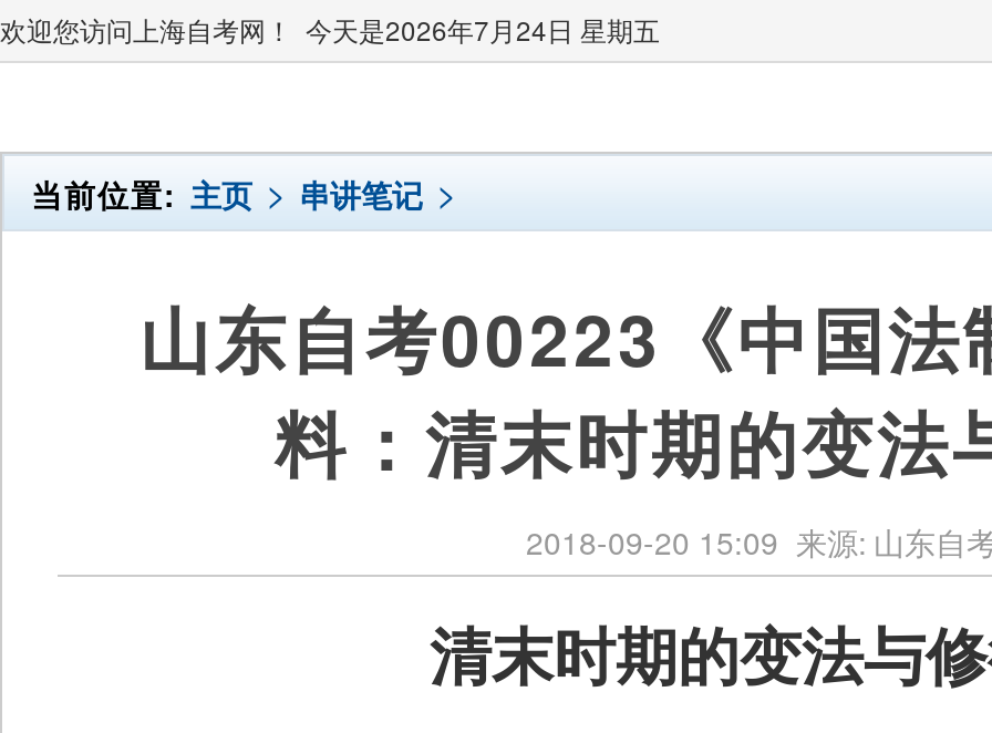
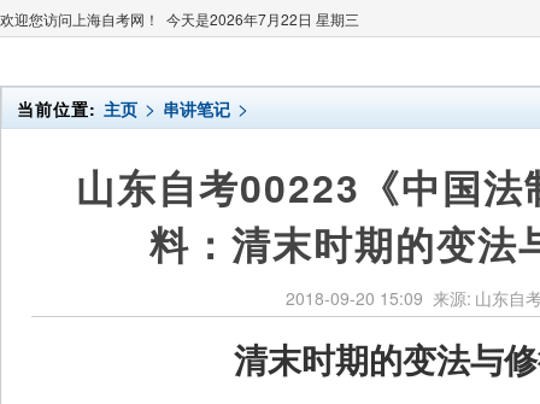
[0,10,660,48] 欢迎您访问上海自考网！ 今天是2026年7月24日 星期五 -> [0,8,359,29] 欢迎您访问上海自考网！ 今天是2026年7月22日 星期三

